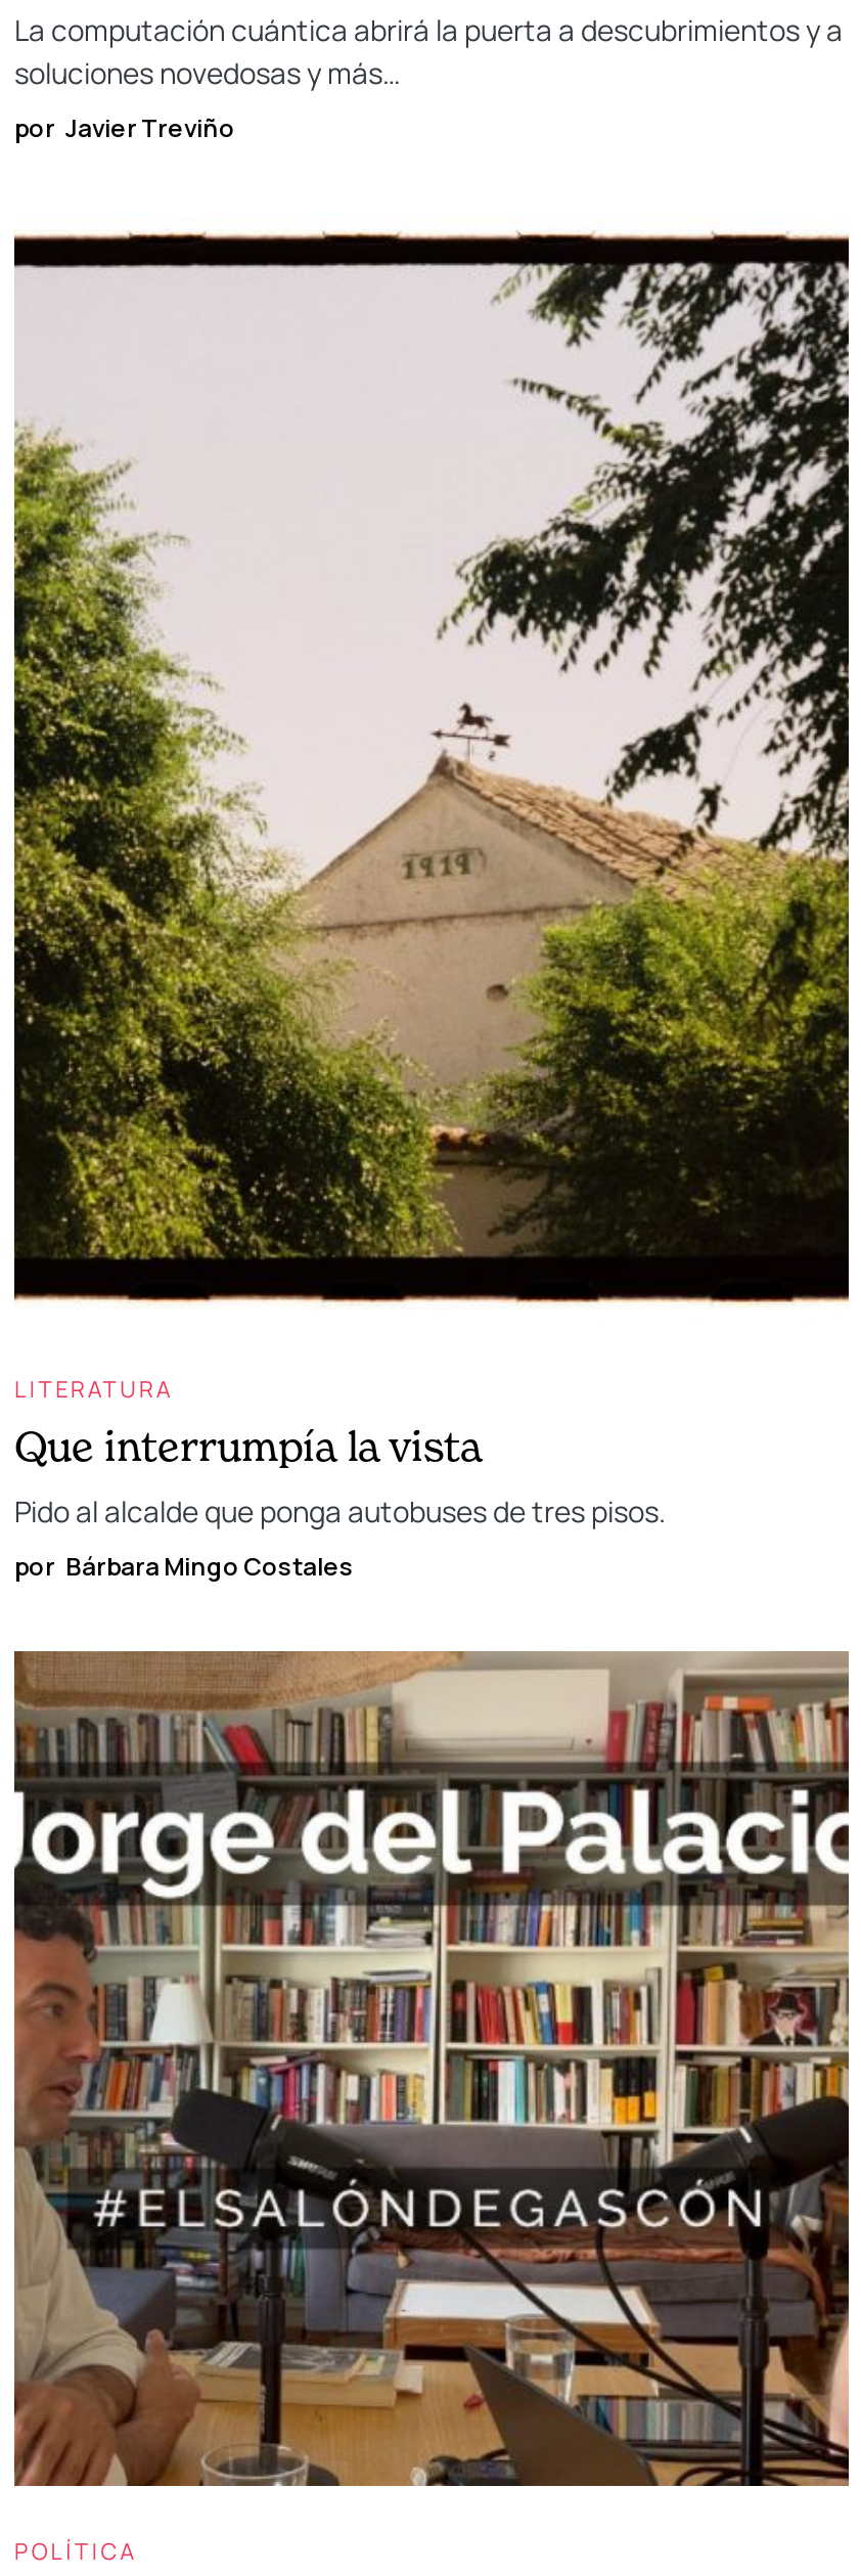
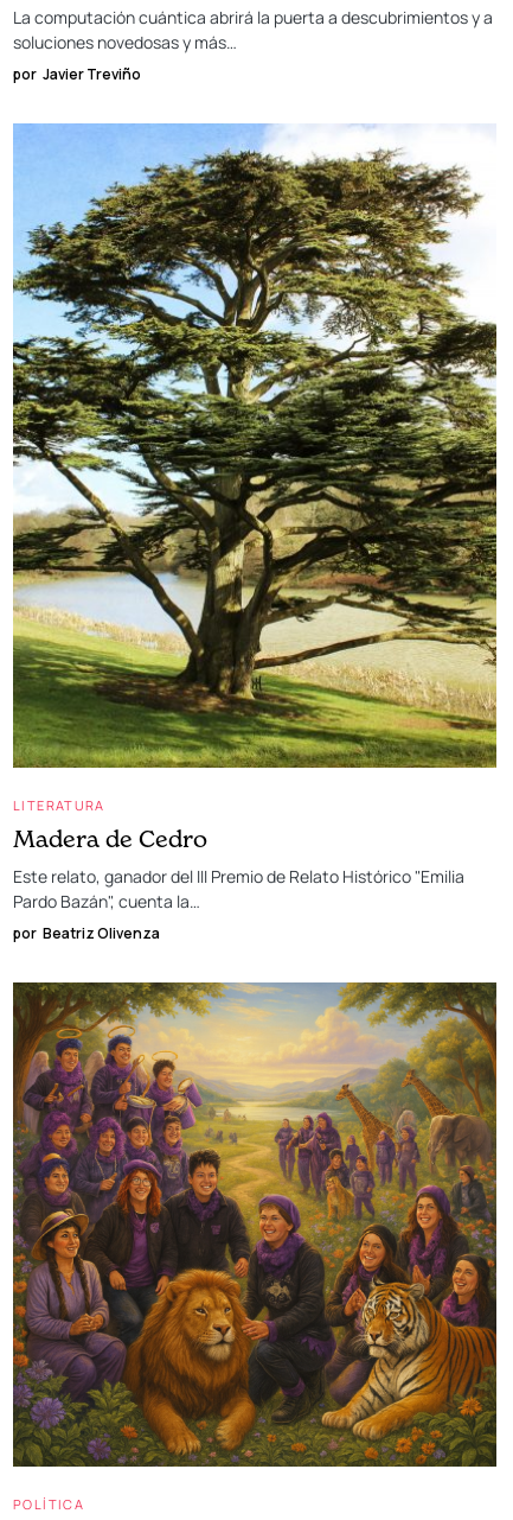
[12,213,851,1324] [image] -> [12,122,498,769] [image]
[14,1422,667,1530] Que interrumpía la vista | Pido al alcalde que ponga autobuses de tres pisos. -> [13,825,464,912] Madera de Cedro | Este relato, ganador del III Premio de Relato Histórico "Emilia | Pardo Bazán", cuenta la…
[14,1549,354,1584] por Bárbara Mingo Costales -> [13,923,160,943] por Beatriz Olivenza
[12,1649,849,2488] [image] -> [12,982,498,1468] [image]

